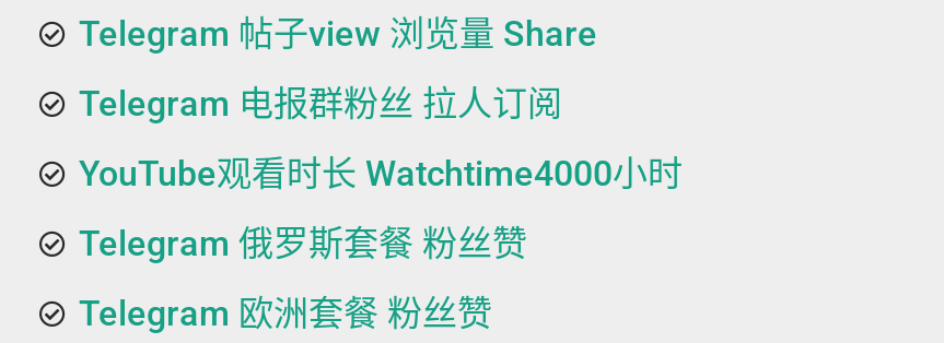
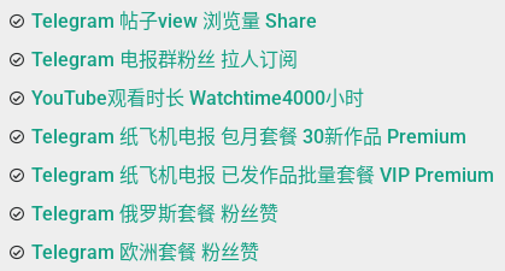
none -> [31,125,494,186] Telegram 纸飞机电报 包月套餐 30新作品 Premium | Telegram 纸飞机电报 已发作品批量套餐 VIP Premium

